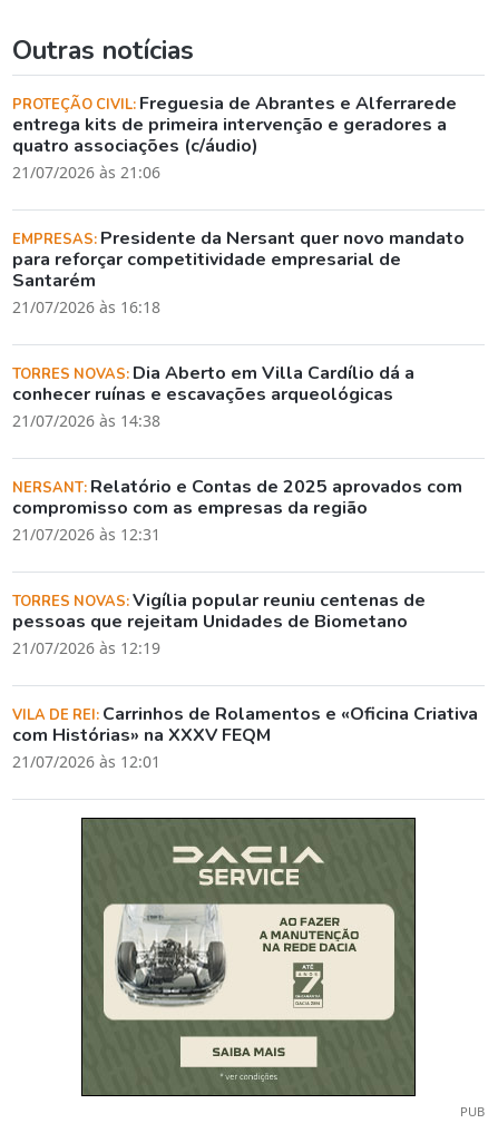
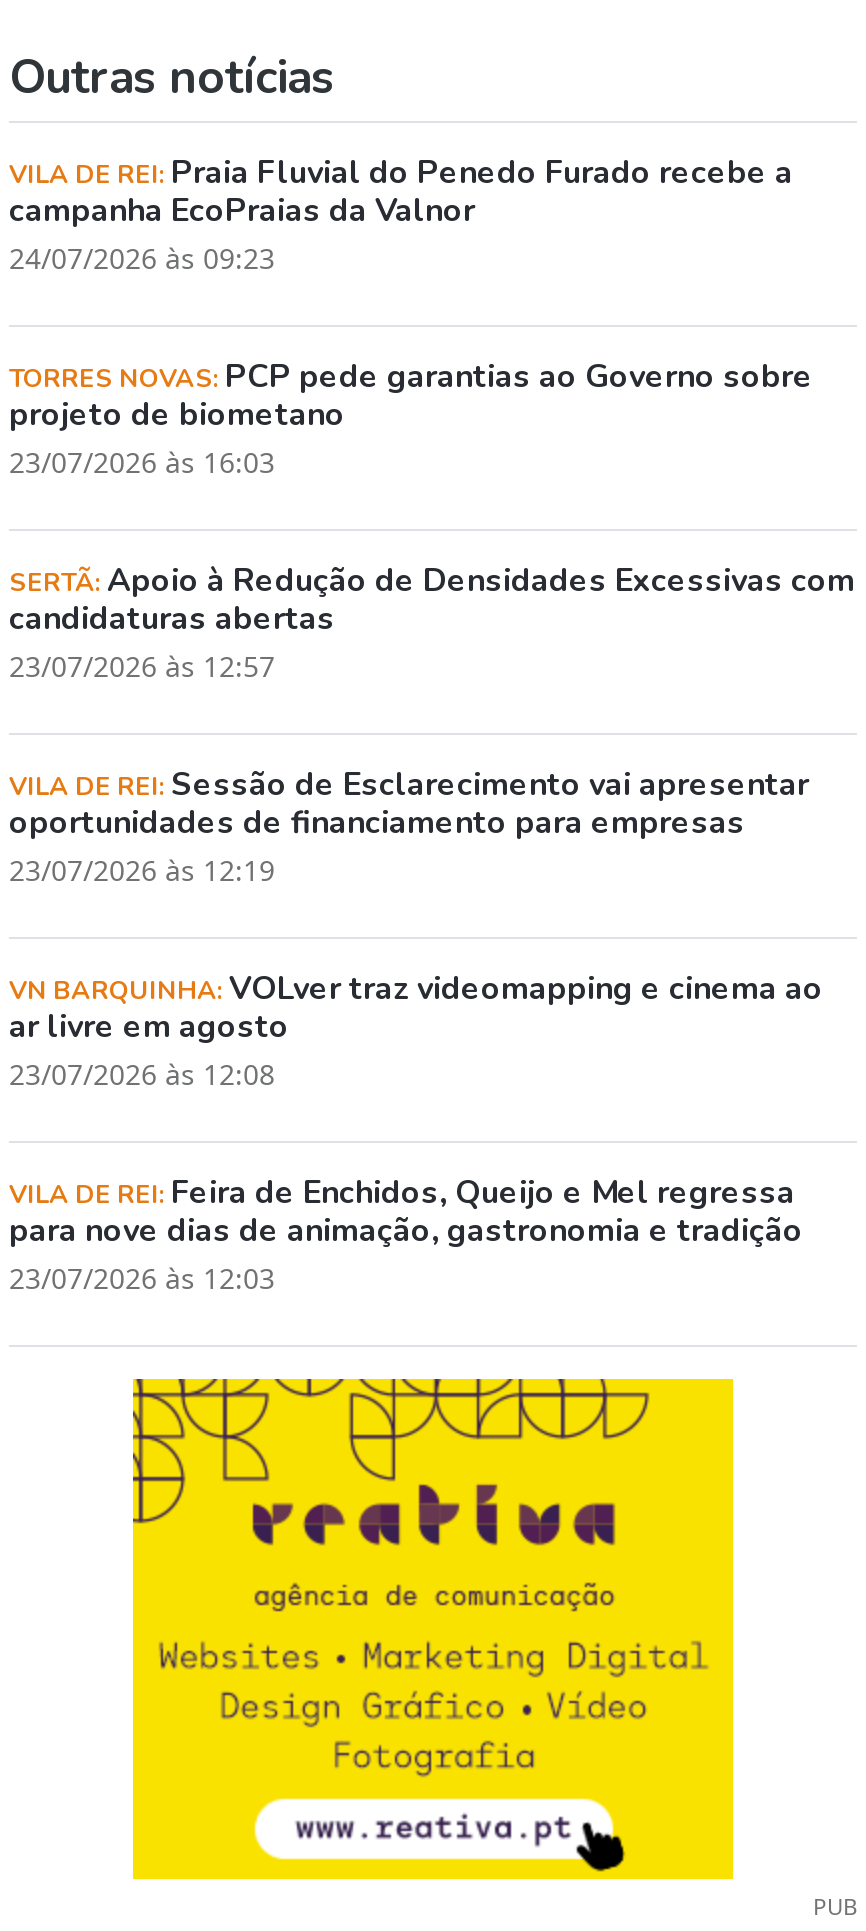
[12,91,457,182] PROTEÇÃO CIVIL: Freguesia de Abrantes e Alferrarede | entrega kits de primeira intervenção e geradores a | quatro associações (c/áudio) | 21/07/2026 às 21:06 -> [9,152,793,278] VILA DE REI: Praia Fluvial do Penedo Furado recebe a | campanha EcoPraias da Valnor | 24/07/2026 às 09:23
[12,226,465,317] EMPRESAS: Presidente da Nersant quer novo mandato | para reforçar competitividade empresarial de | Santarém | 21/07/2026 às 16:18 -> [9,356,813,482] TORRES NOVAS: PCP pede garantias ao Governo sobre | projeto de biometano | 23/07/2026 às 16:03
[12,361,414,431] TORRES NOVAS: Dia Aberto em Villa Cardílio dá a | conhecer ruínas e escavações arqueológicas | 21/07/2026 às 14:38 -> [9,560,855,686] SERTÃ: Apoio à Redução de Densidades Excessivas com | candidaturas abertas | 23/07/2026 às 12:57
[12,474,462,545] NERSANT: Relatório e Contas de 2025 aprovados com | compromisso com as empresas da região | 21/07/2026 às 12:31 -> [9,764,809,890] VILA DE REI: Sessão de Esclarecimento vai apresentar | oportunidades de financiamento para empresas | 23/07/2026 às 12:19
[12,588,426,658] TORRES NOVAS: Vigília popular reuniu centenas de | pessoas que rejeitam Unidades de Biometano | 21/07/2026 às 12:19 -> [9,968,823,1094] VN BARQUINHA: VOLver traz videomapping e cinema ao | ar livre em agosto | 23/07/2026 às 12:08
[12,702,478,772] VILA DE REI: Carrinhos de Rolamentos e «Oficina Criativa | com Histórias» na XXXV FEQM | 21/07/2026 às 12:01 -> [9,1172,803,1298] VILA DE REI: Feira de Enchidos, Queijo e Mel regressa | para nove dias de animação, gastronomia e tradição | 23/07/2026 às 12:03
[80,817,417,1097] [image] -> [131,1376,735,1882] [image]

